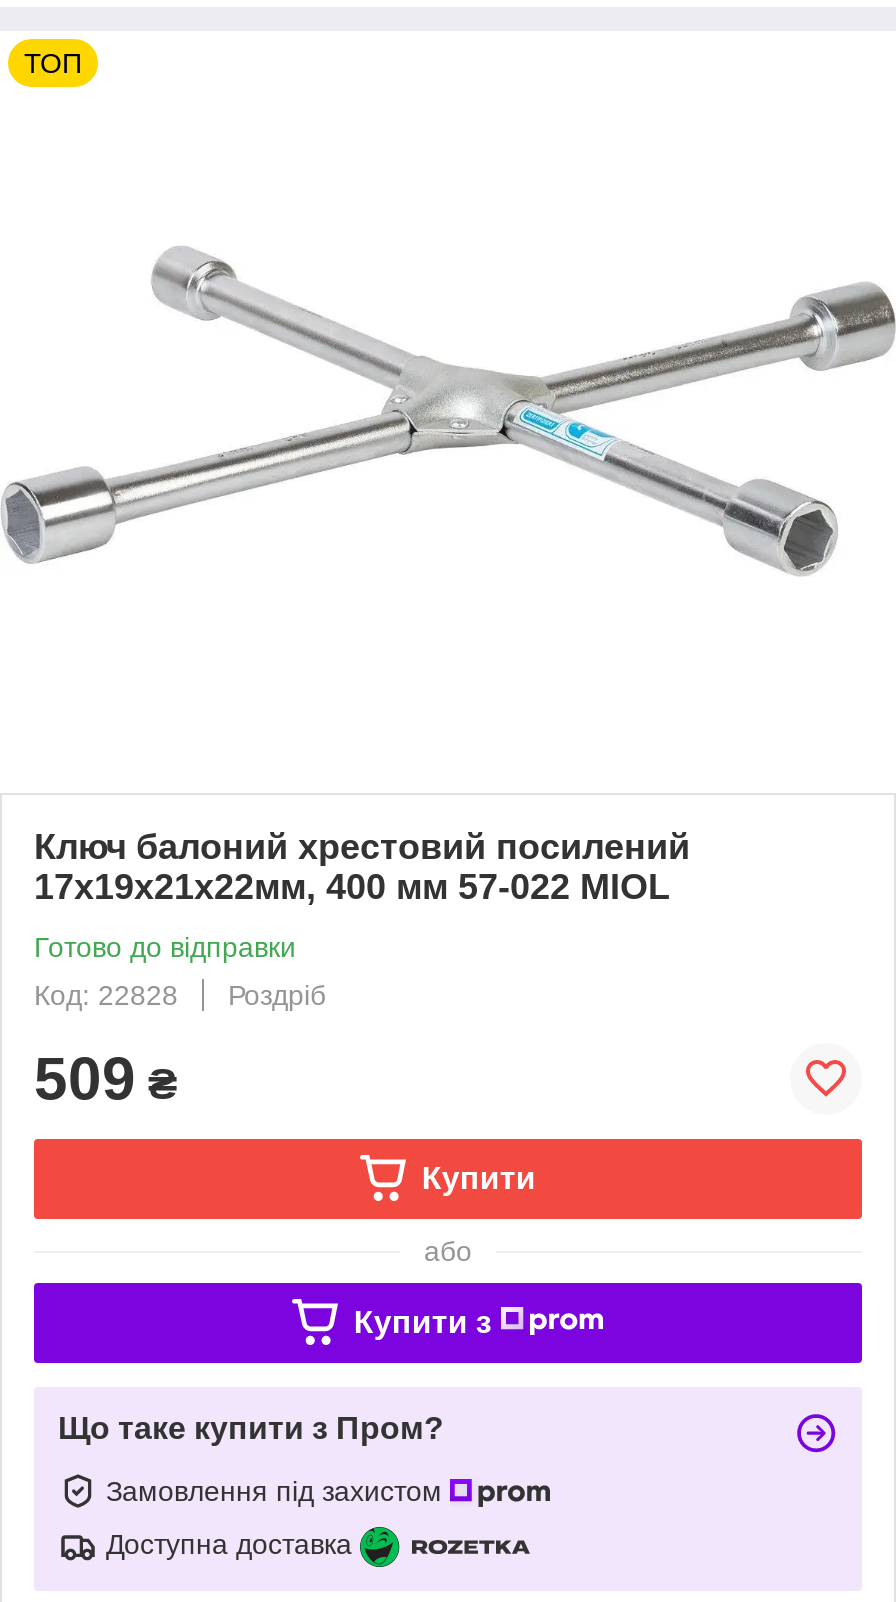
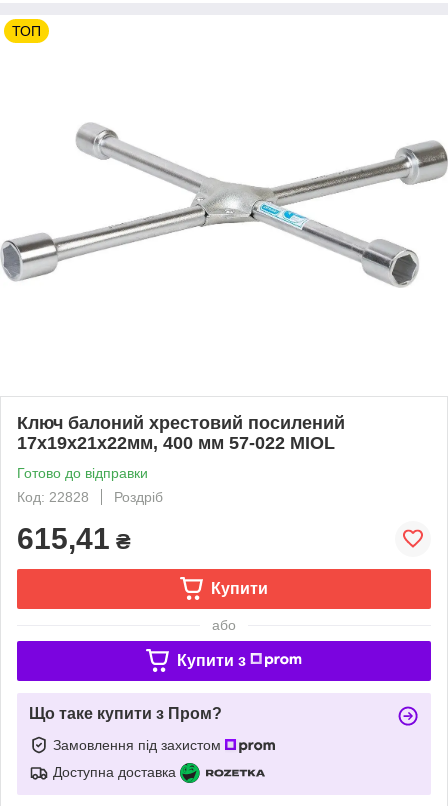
[34,1045,178,1111] 509 ₴ -> [17,522,131,555] 615,41 ₴

